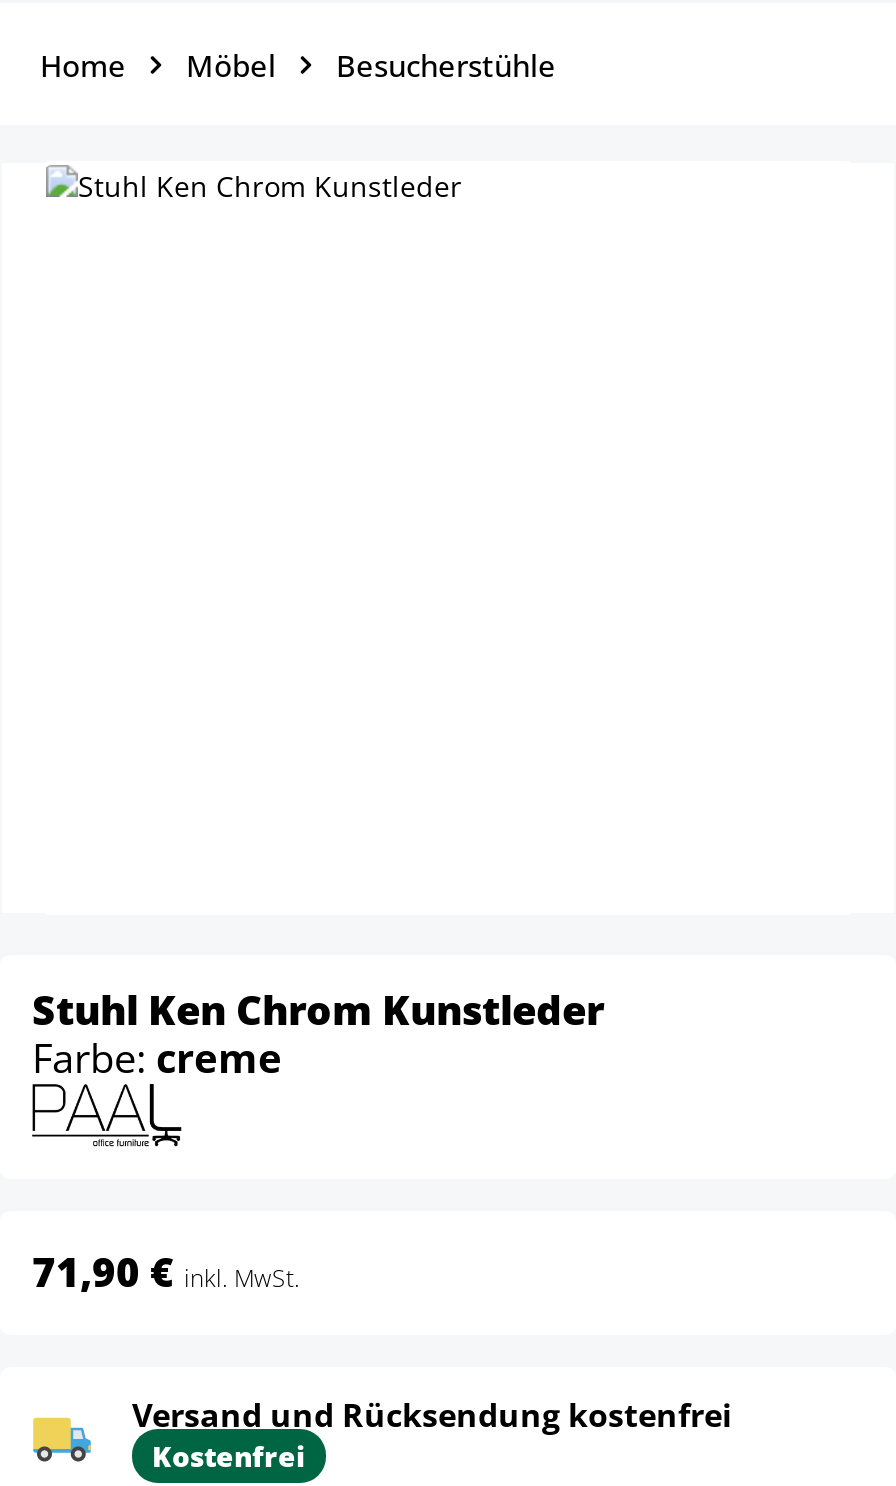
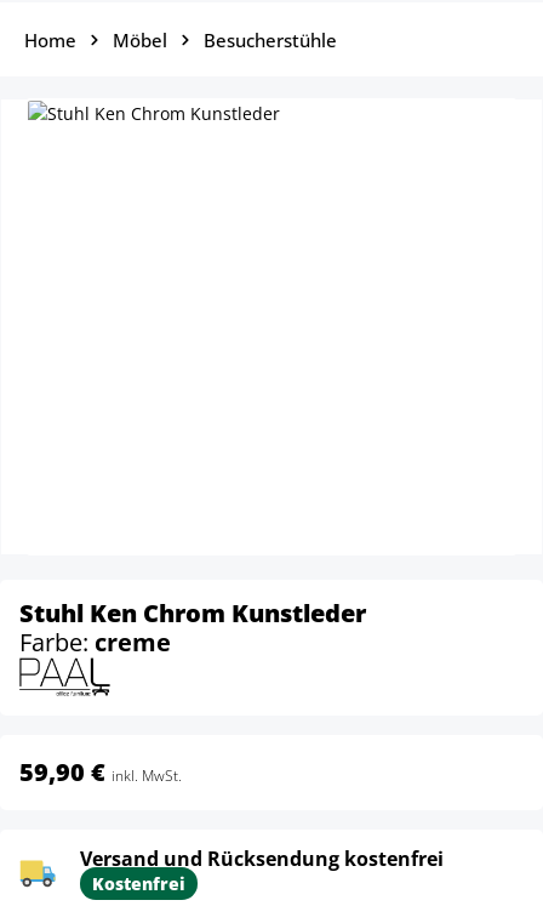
[32,1245,300,1299] 71,90 € inkl. MwSt. -> [19,756,182,788] 59,90 € inkl. MwSt.

